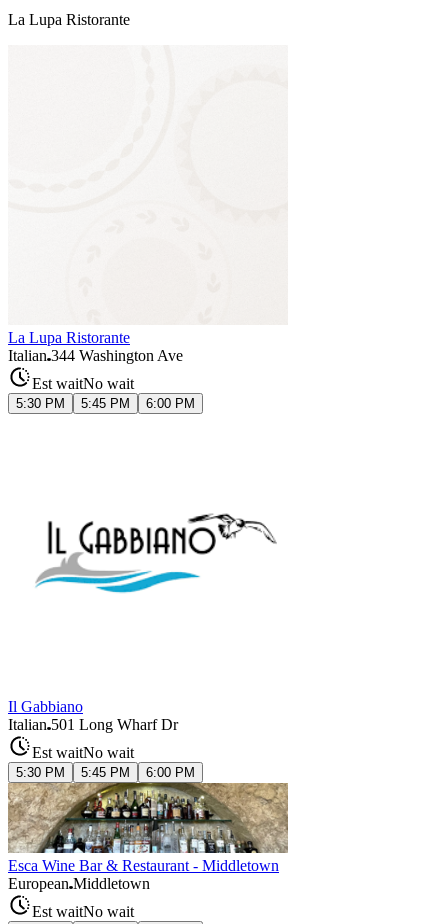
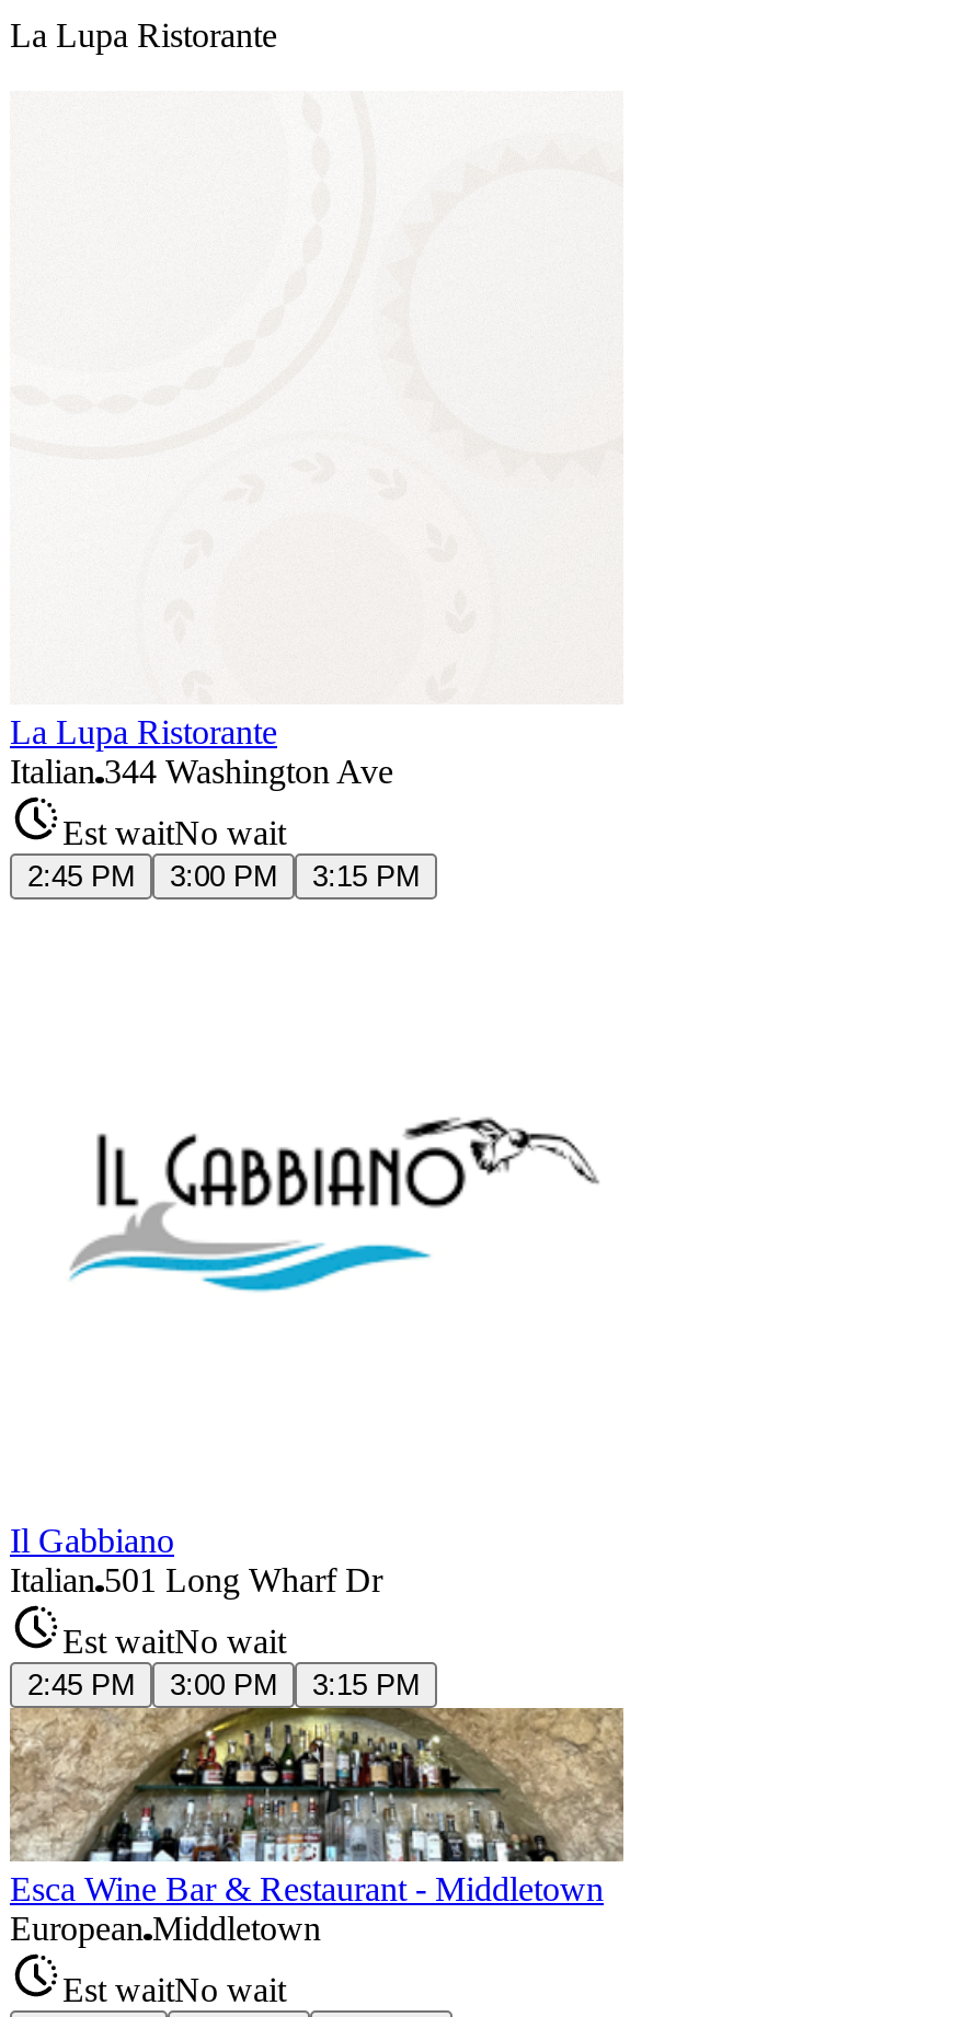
[16,396,65,411] 5:30 PM -> [27,861,135,894] 2:45 PM
[81,396,130,411] 5:45 PM -> [170,861,277,894] 3:00 PM
[146,396,195,411] 6:00 PM -> [312,861,420,894] 3:15 PM
[16,765,65,780] 5:30 PM -> [27,1669,135,1702] 2:45 PM
[81,765,130,780] 5:45 PM -> [170,1669,277,1702] 3:00 PM
[146,765,195,780] 6:00 PM -> [312,1669,420,1702] 3:15 PM

